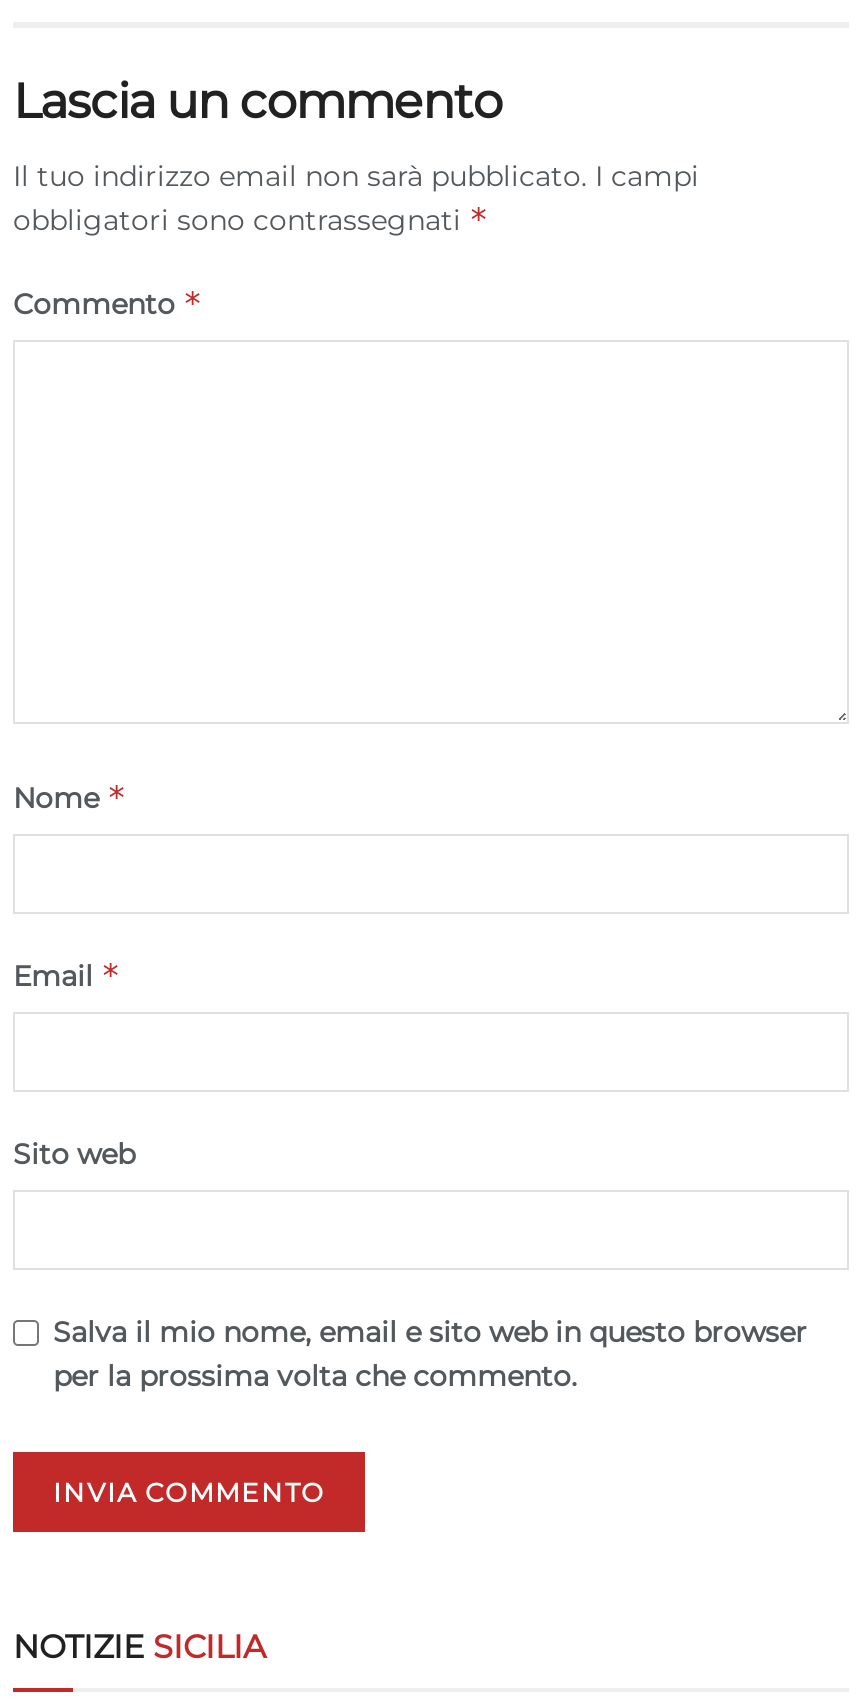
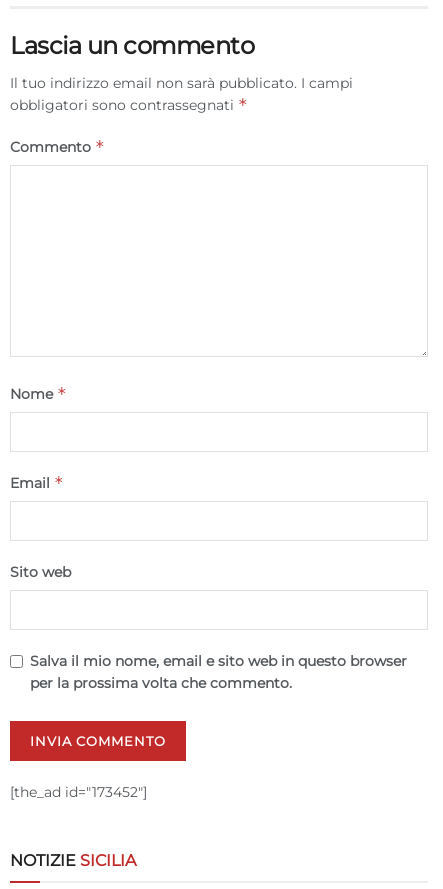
none -> [10,783,147,801] [the_ad id="173452"]

